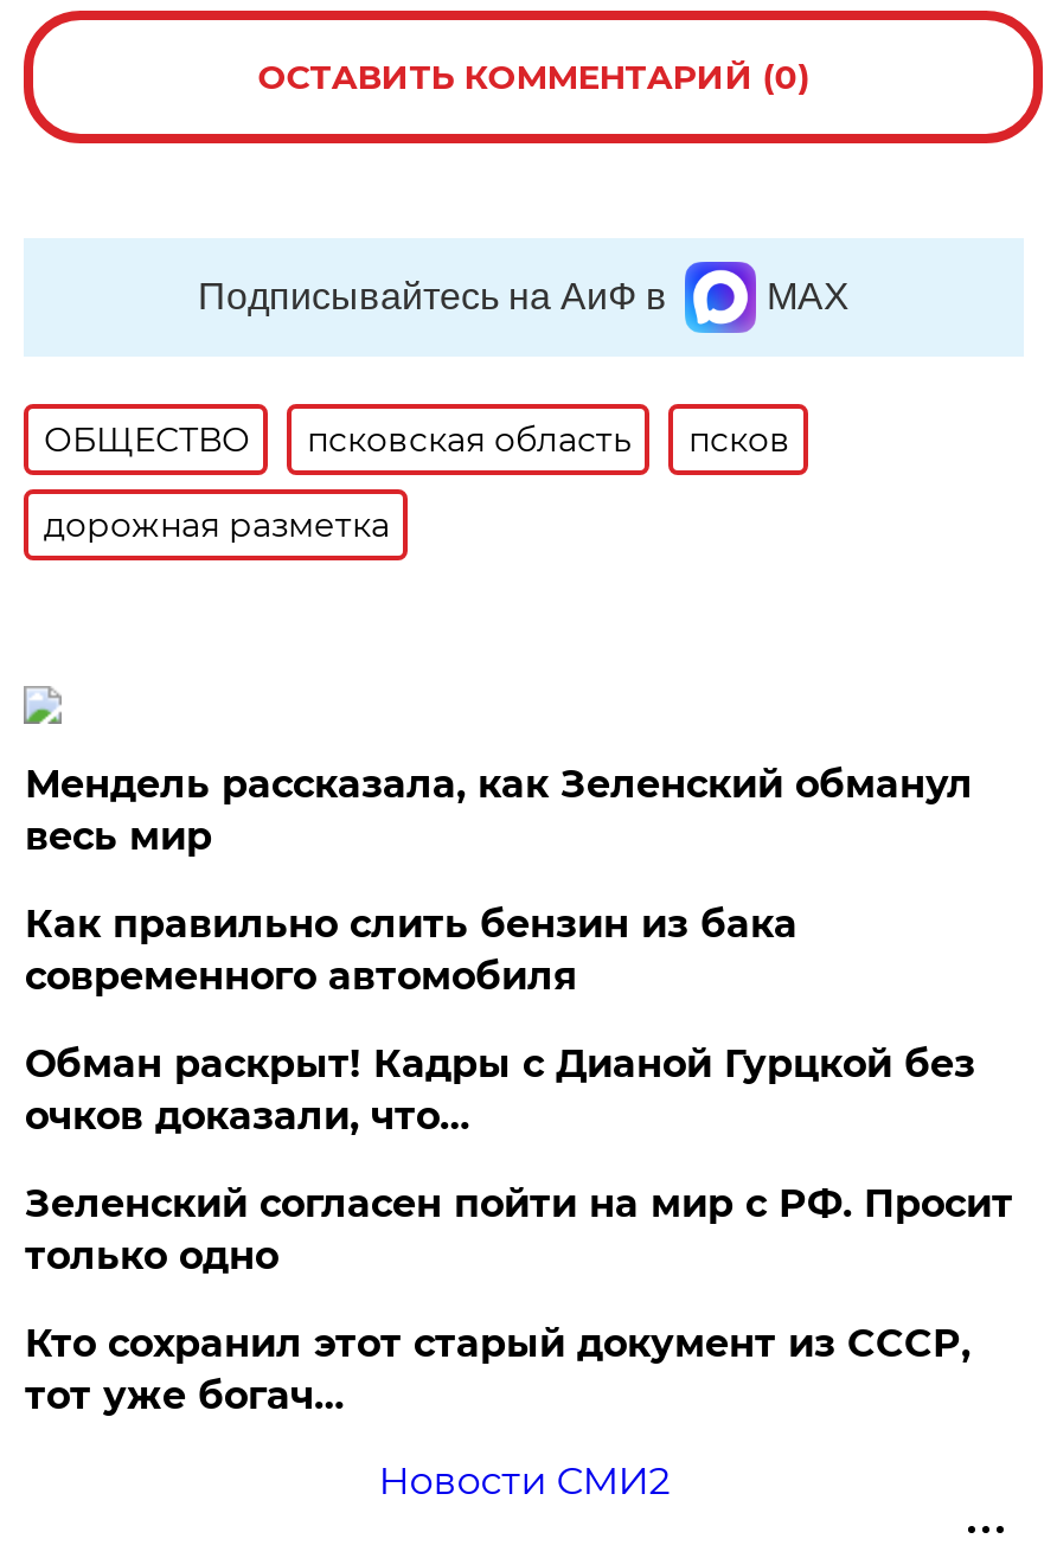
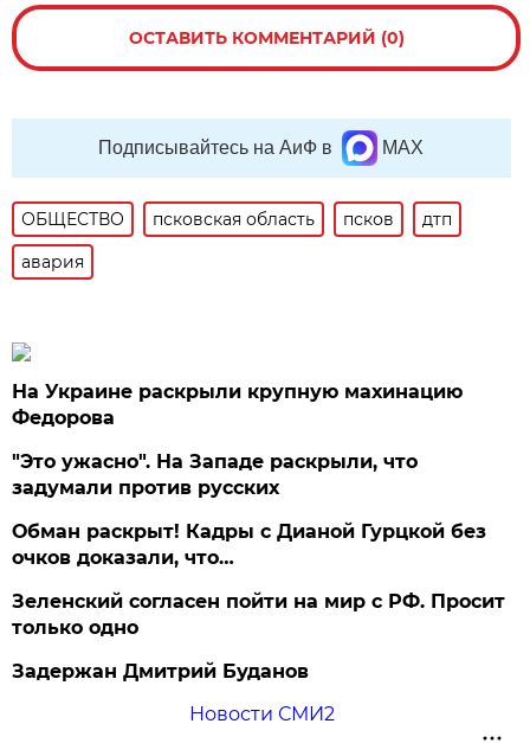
[44,504,390,546] дорожная разметка -> [22,209,452,273] дтп | авария
[25,762,973,999] Мендель рассказала, как Зеленский обманул | весь мир | Как правильно слить бензин из бака | современного автомобиля -> [12,380,463,499] На Украине раскрыли крупную махинацию | Федорова | "Это ужасно". На Западе раскрыли, что | задумали против русских
[25,1321,970,1418] Кто сохранил этот старый документ из СССР, | тот уже богач… -> [12,660,309,683] Задержан Дмитрий Буданов

